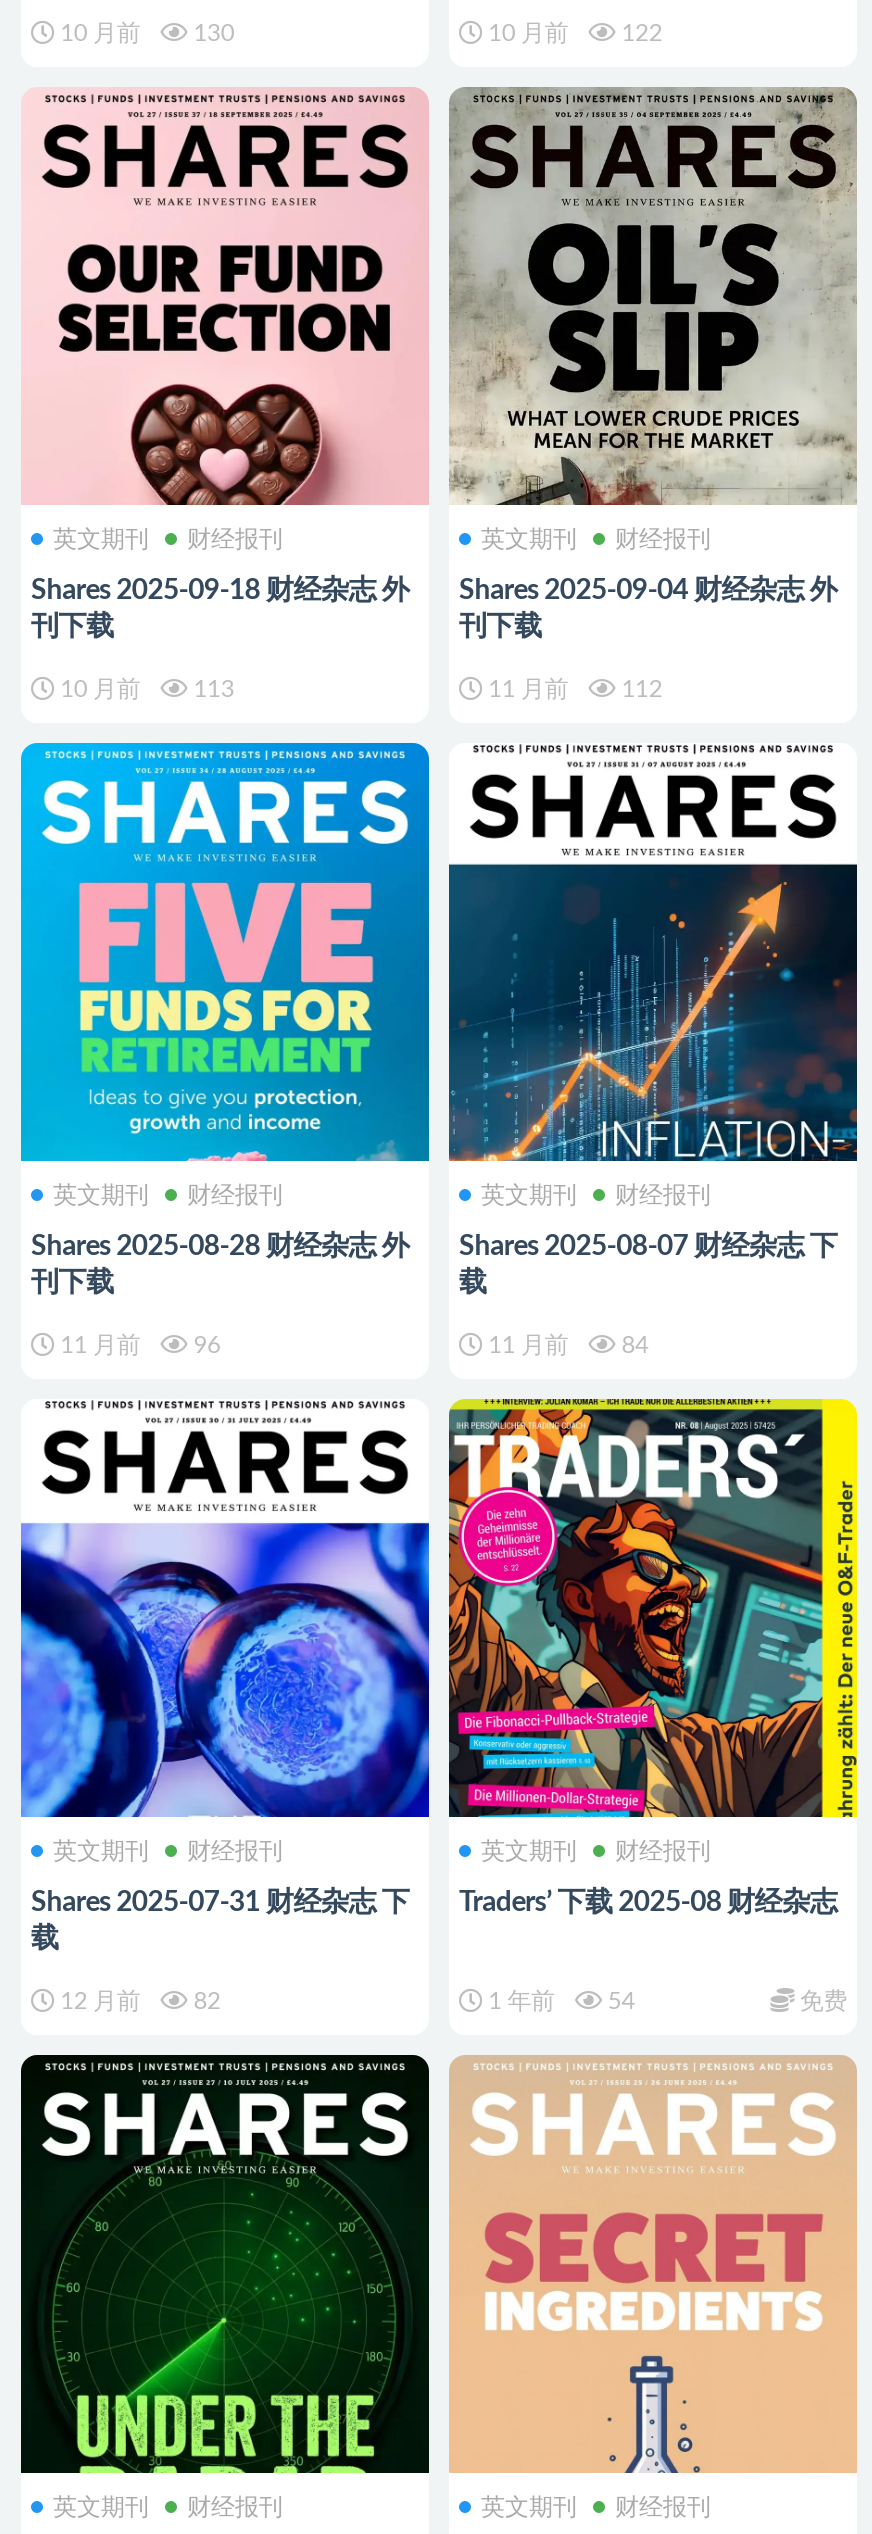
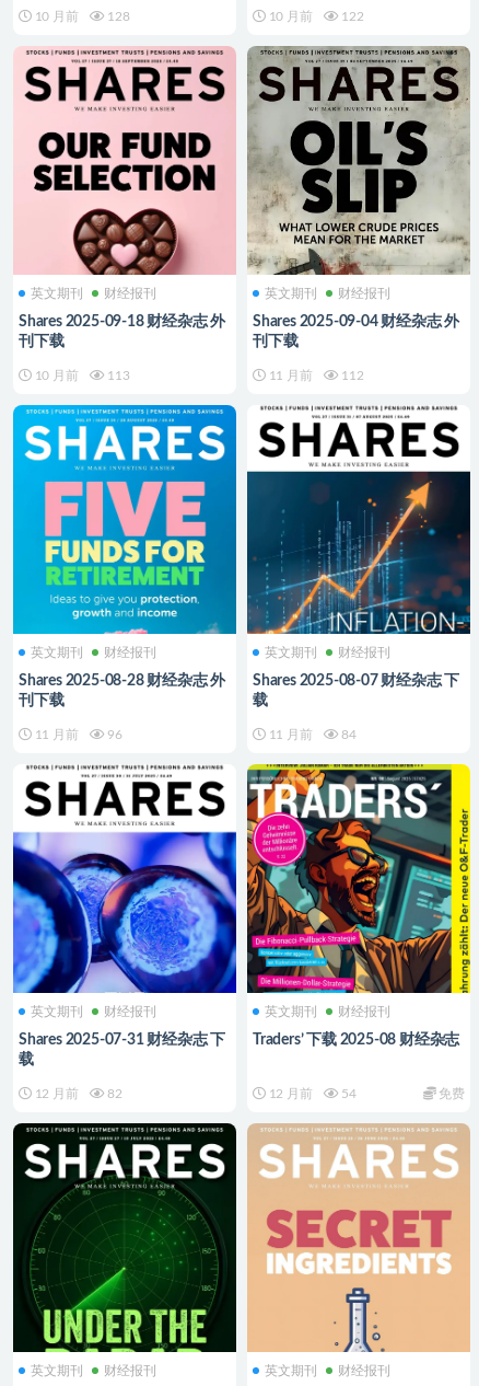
[55,21,234,45] 10 月前 130 -> [31,10,130,23] 10 月前 128
[483,1989,635,2013] 1 年前 54 -> [266,1087,356,1100] 12 月前 54

